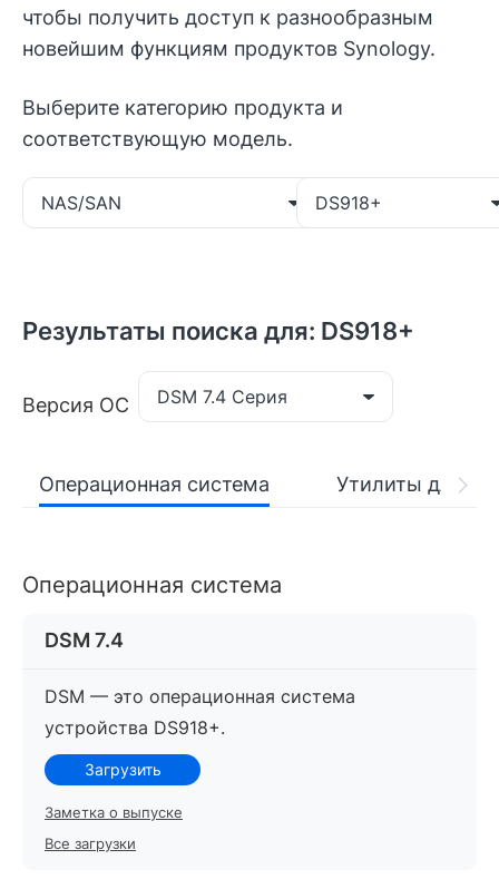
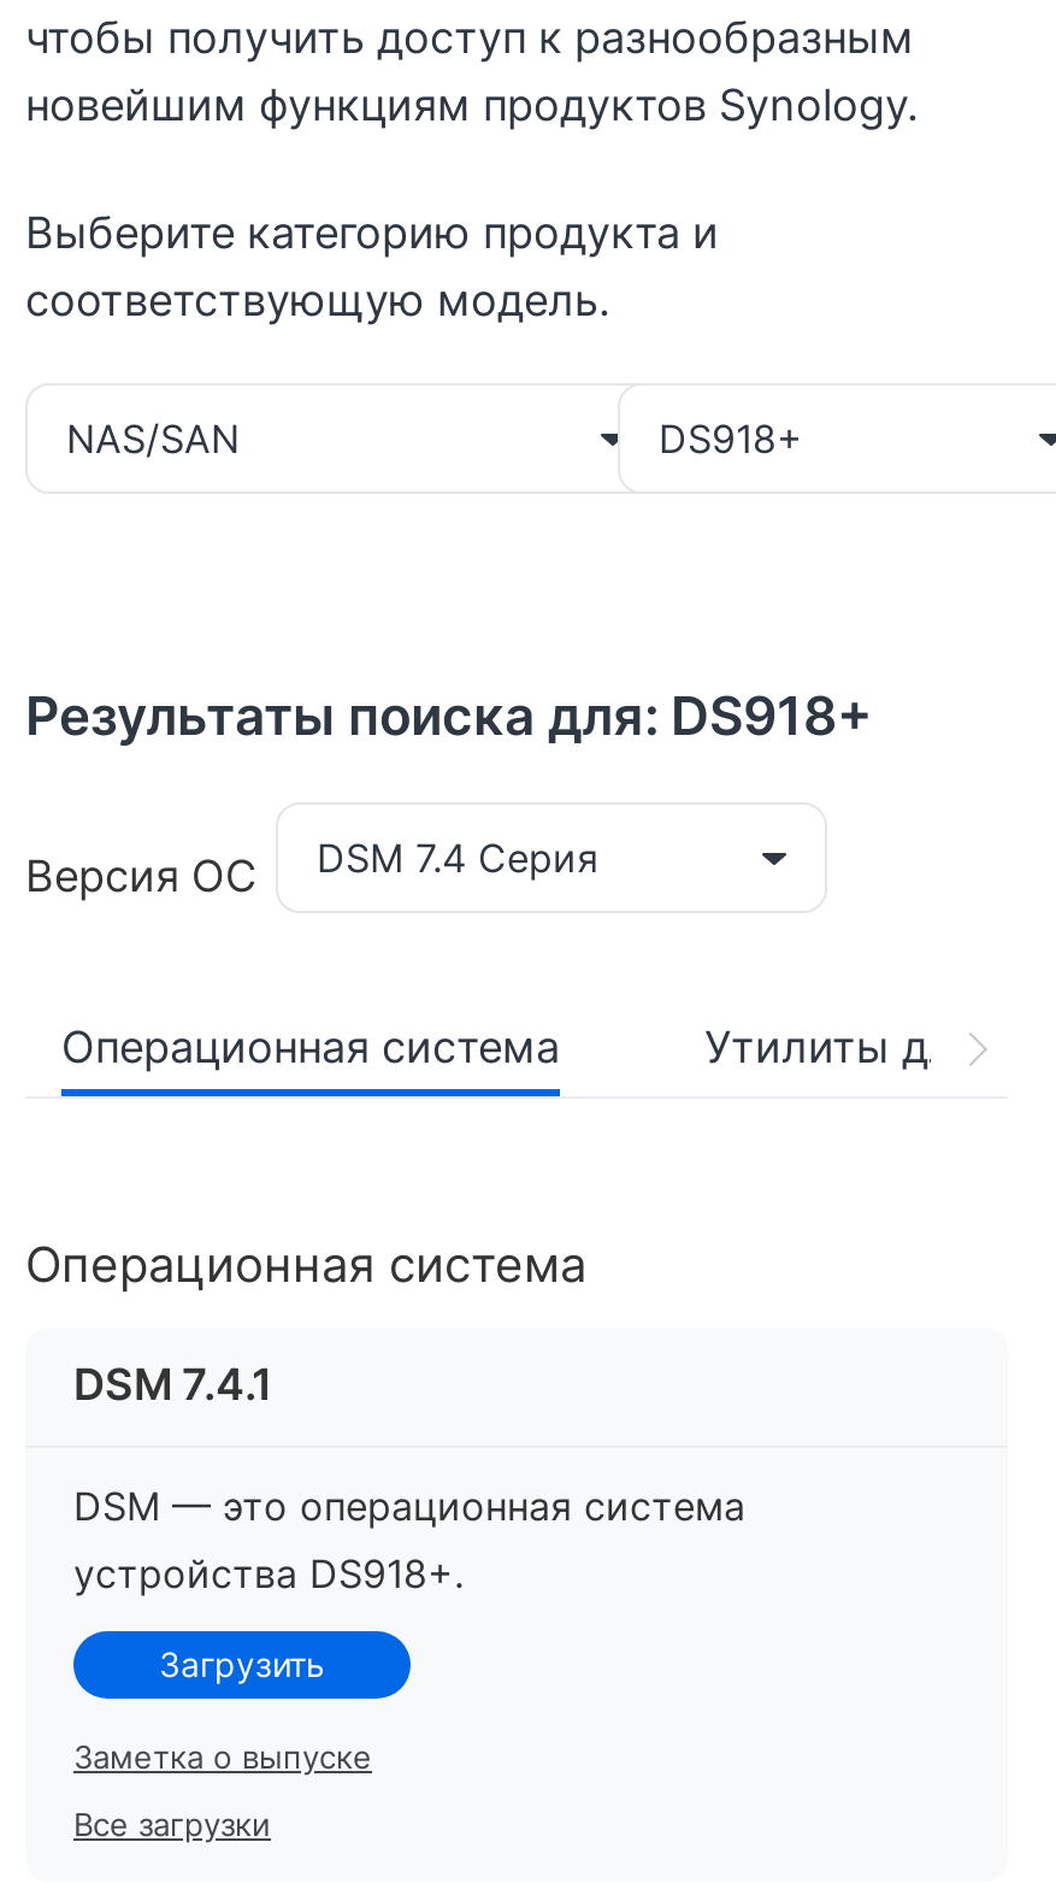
[45,628,124,652] DSM 7.4 -> [73,1359,273,1410] DSM 7.4.1

